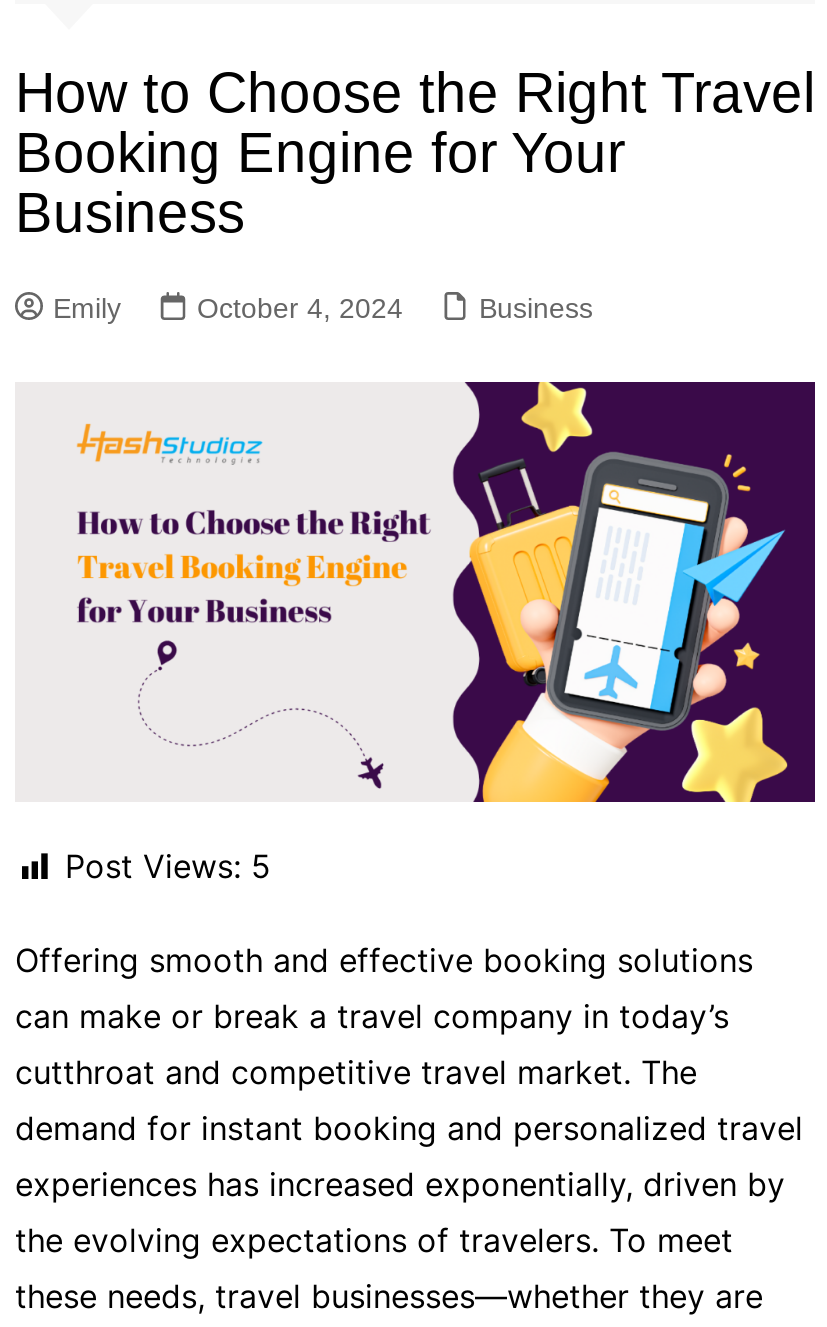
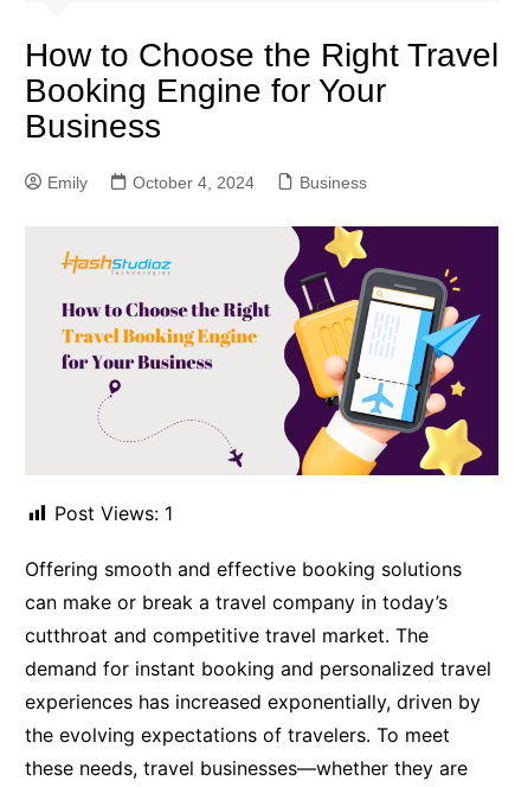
[65,846,271,886] Post Views: 5 -> [54,501,173,525] Post Views: 1

